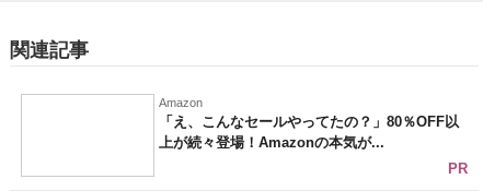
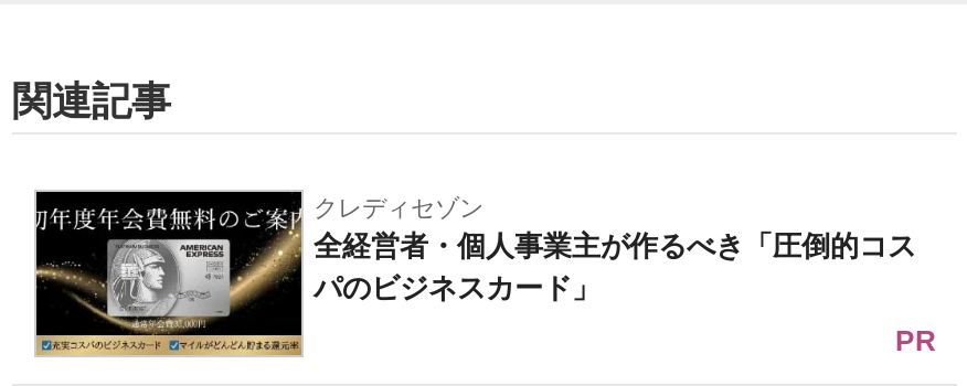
none -> [34,190,304,357] [image]
[159,96,459,151] Amazon | 「え、こんなセールやってたの？」80％OFF以 | 上が続々登場！Amazonの本気が... -> [314,195,916,305] クレディセゾン | 全経営者・個人事業主が作るべき「圧倒的コス | パのビジネスカード」

